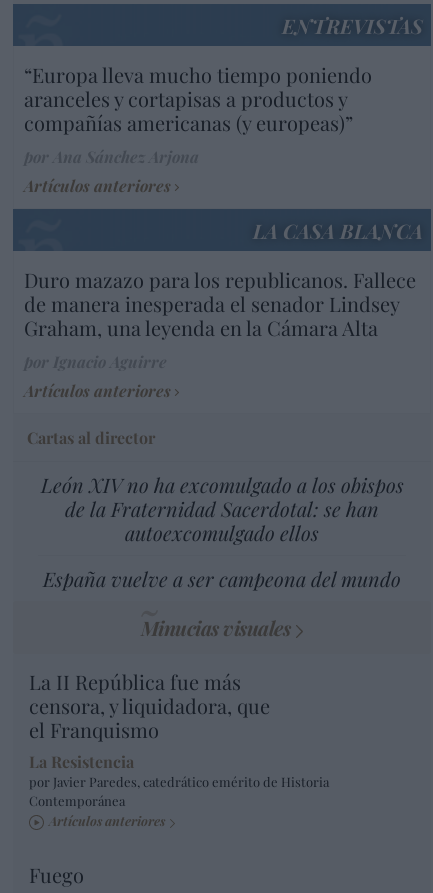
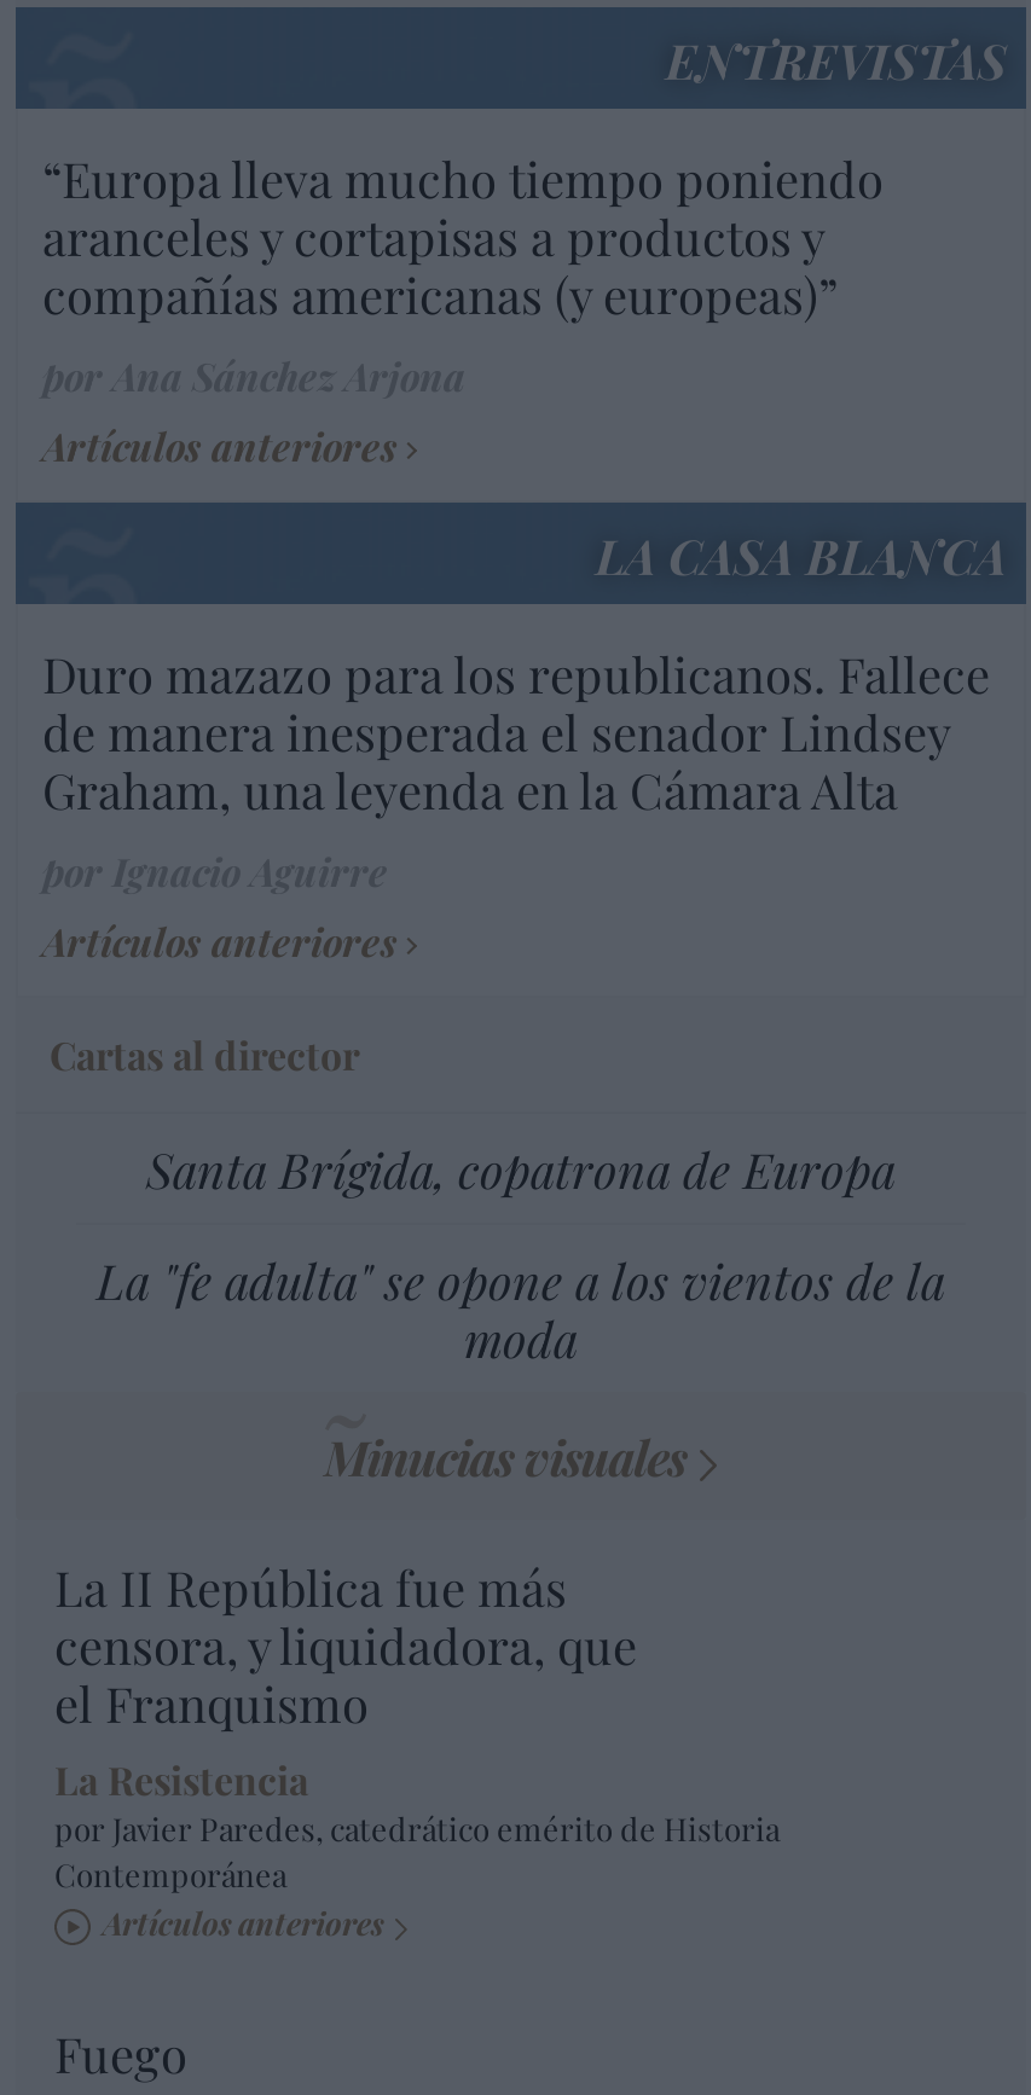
[40,471,403,546] León XIV no ha excomulgado a los obispos | de la Fraternidad Sacerdotal: se han | autoexcomulgado ellos -> [146,1136,896,1202] Santa Brígida, copatrona de Europa
[43,565,401,592] España vuelve a ser campeona del mundo -> [97,1248,945,1371] La "fe adulta" se opone a los vientos de la | moda

